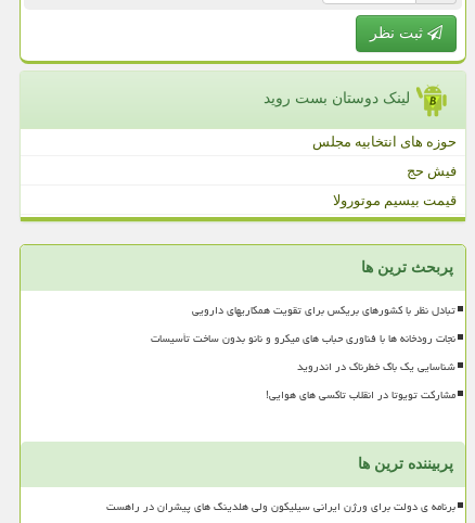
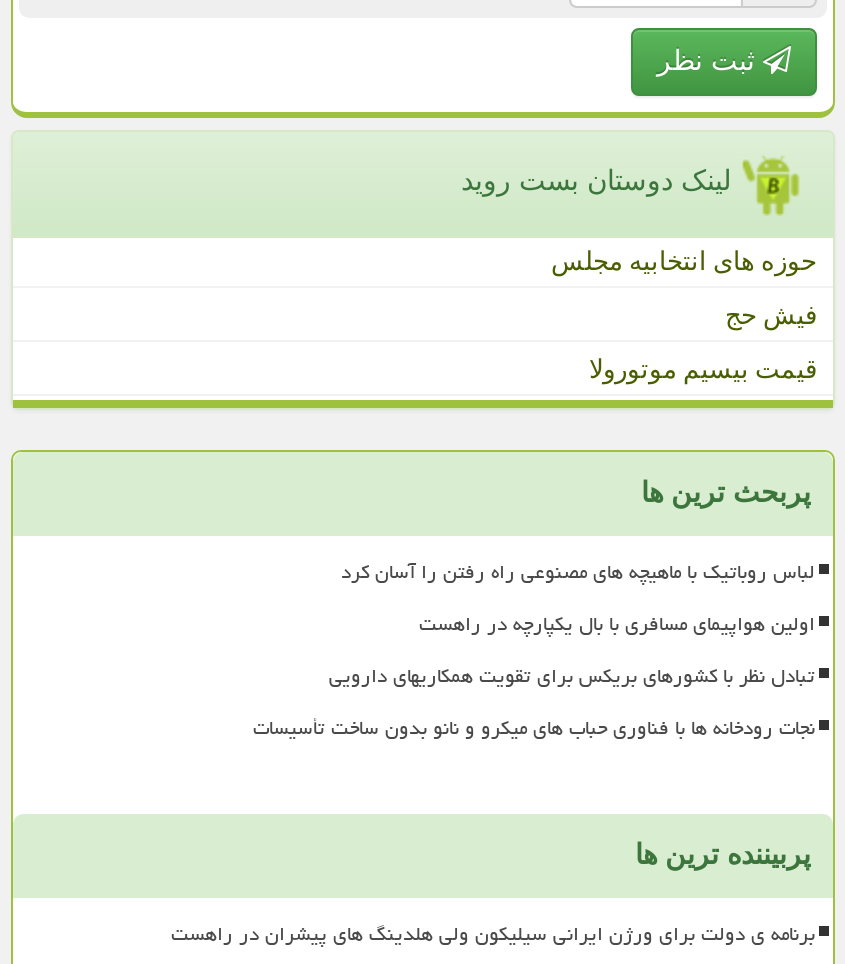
none -> [341,553,815,645] لباس روباتیک با ماهیچه های مصنوعی راه رفتن را آسان کرد | اولین هواپیمای مسافری با بال یکپارچه در راهست
moved [151,300,455,350] -> [253,657,815,749]: تبادل نظر با کشورهای بریکس برای تقویت همکاریهای دارویی | نجات رودخانه ها با فناوری حباب های میکرو و نانو بدون ساخت تأسیسات
[266,356,455,406] شناسایی یک باگ خطرناک در اندروید | مشارکت تویوتا در انقلاب تاکسی های هوایی! -> none

